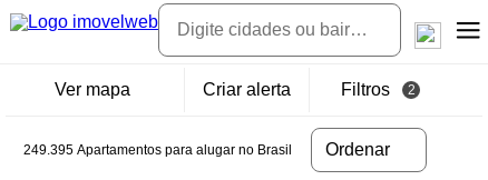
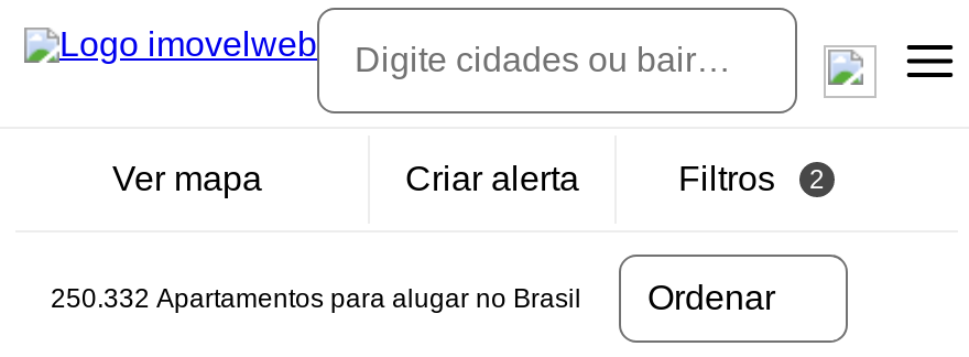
[23,142,292,158] 249.395 Apartamentos para alugar no Brasil -> [51,283,581,314] 250.332 Apartamentos para alugar no Brasil

